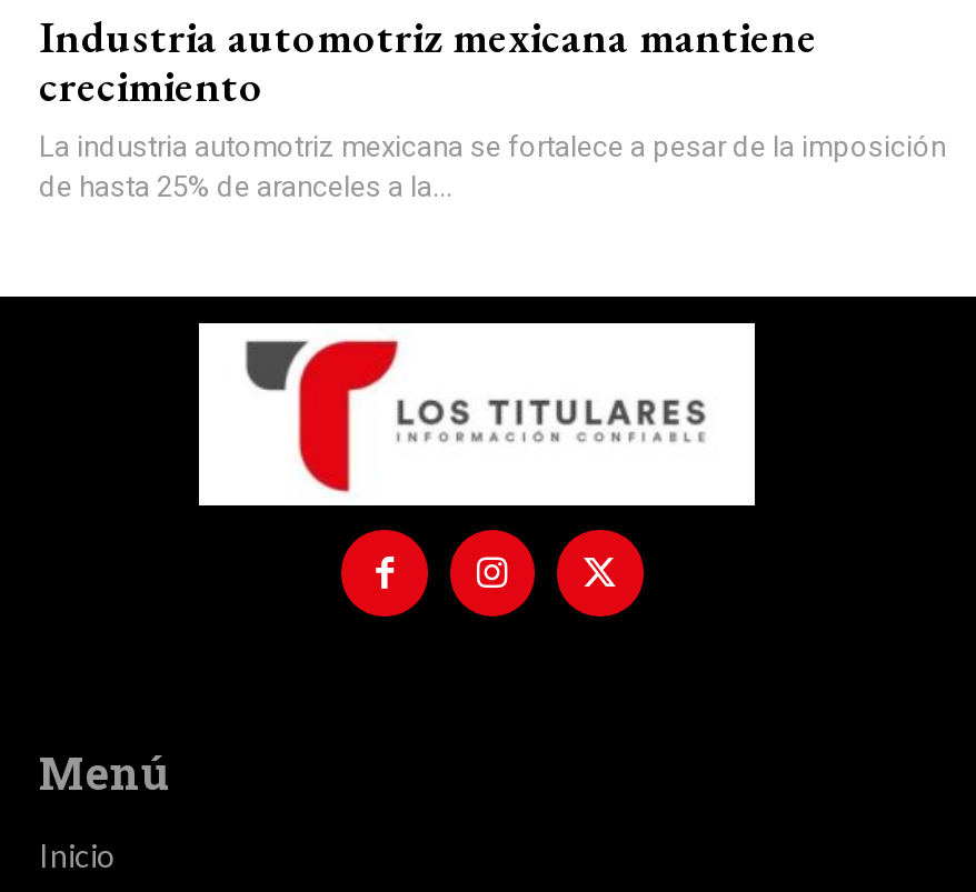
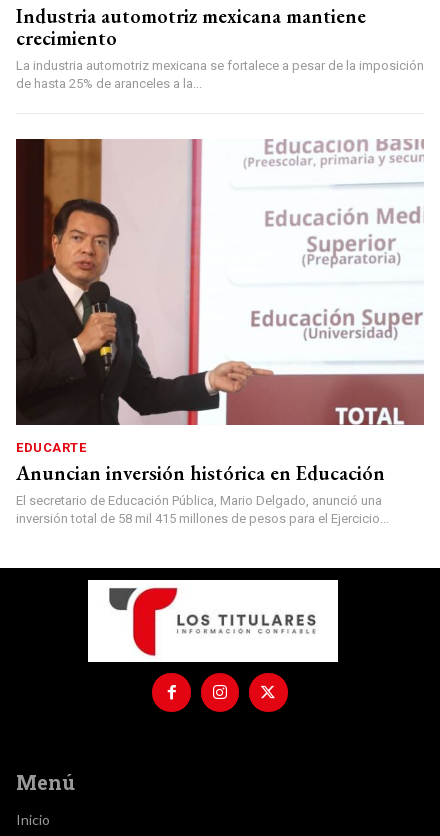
none -> [15,138,425,526] [image] | EDUCARTE | Anuncian inversión histórica en Educación | El secretario de Educación Pública, Mario Delgado, anunció una | inversión total de 58 mil 415 millones de pesos para el Ejercicio...

